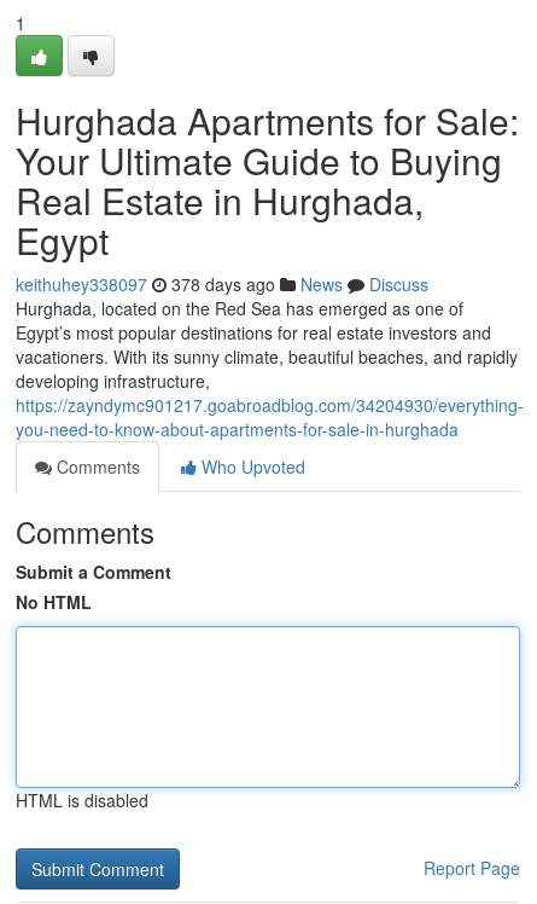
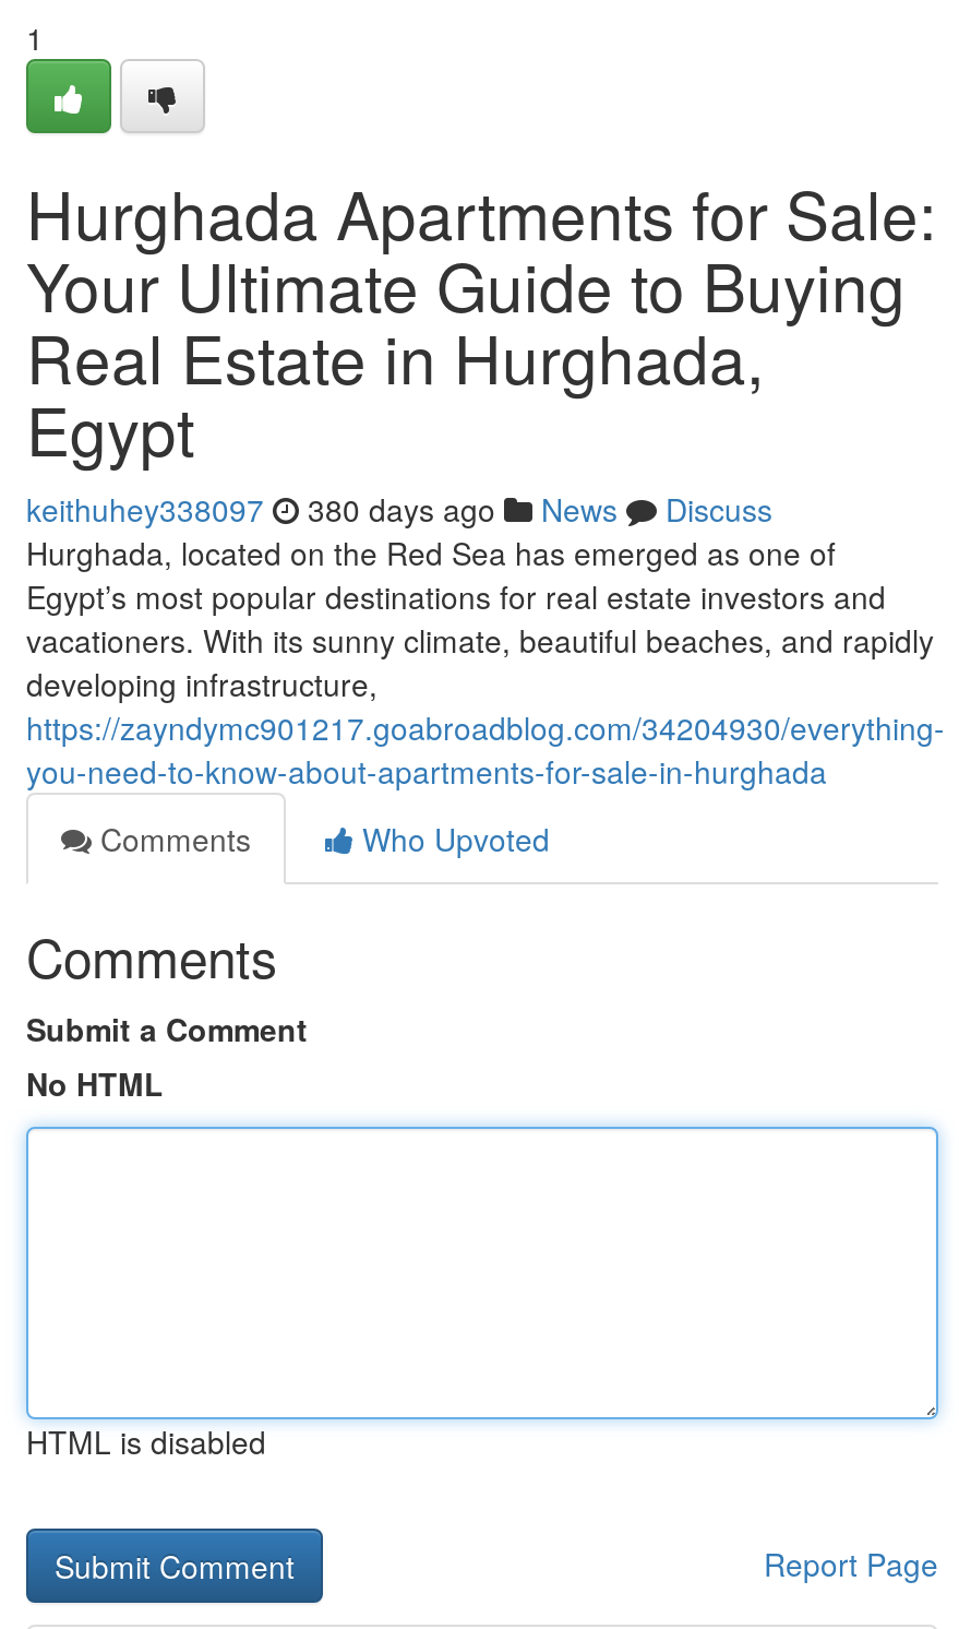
[16,272,428,296] keithuhey338097 378 days ago News Discuss -> [26,487,772,531] keithuhey338097 380 days ago News Discuss

